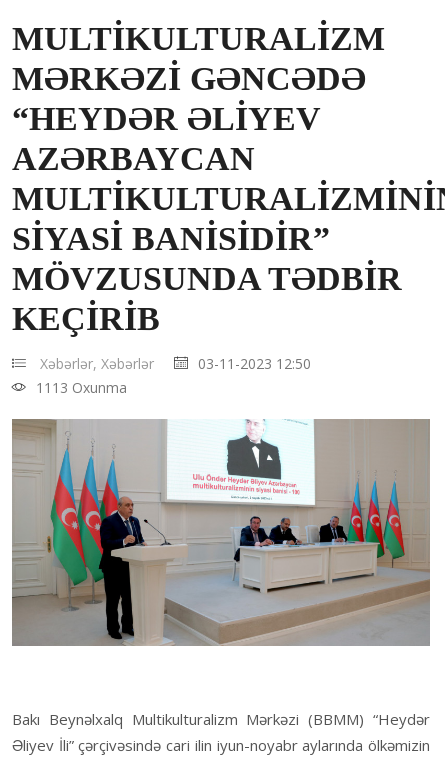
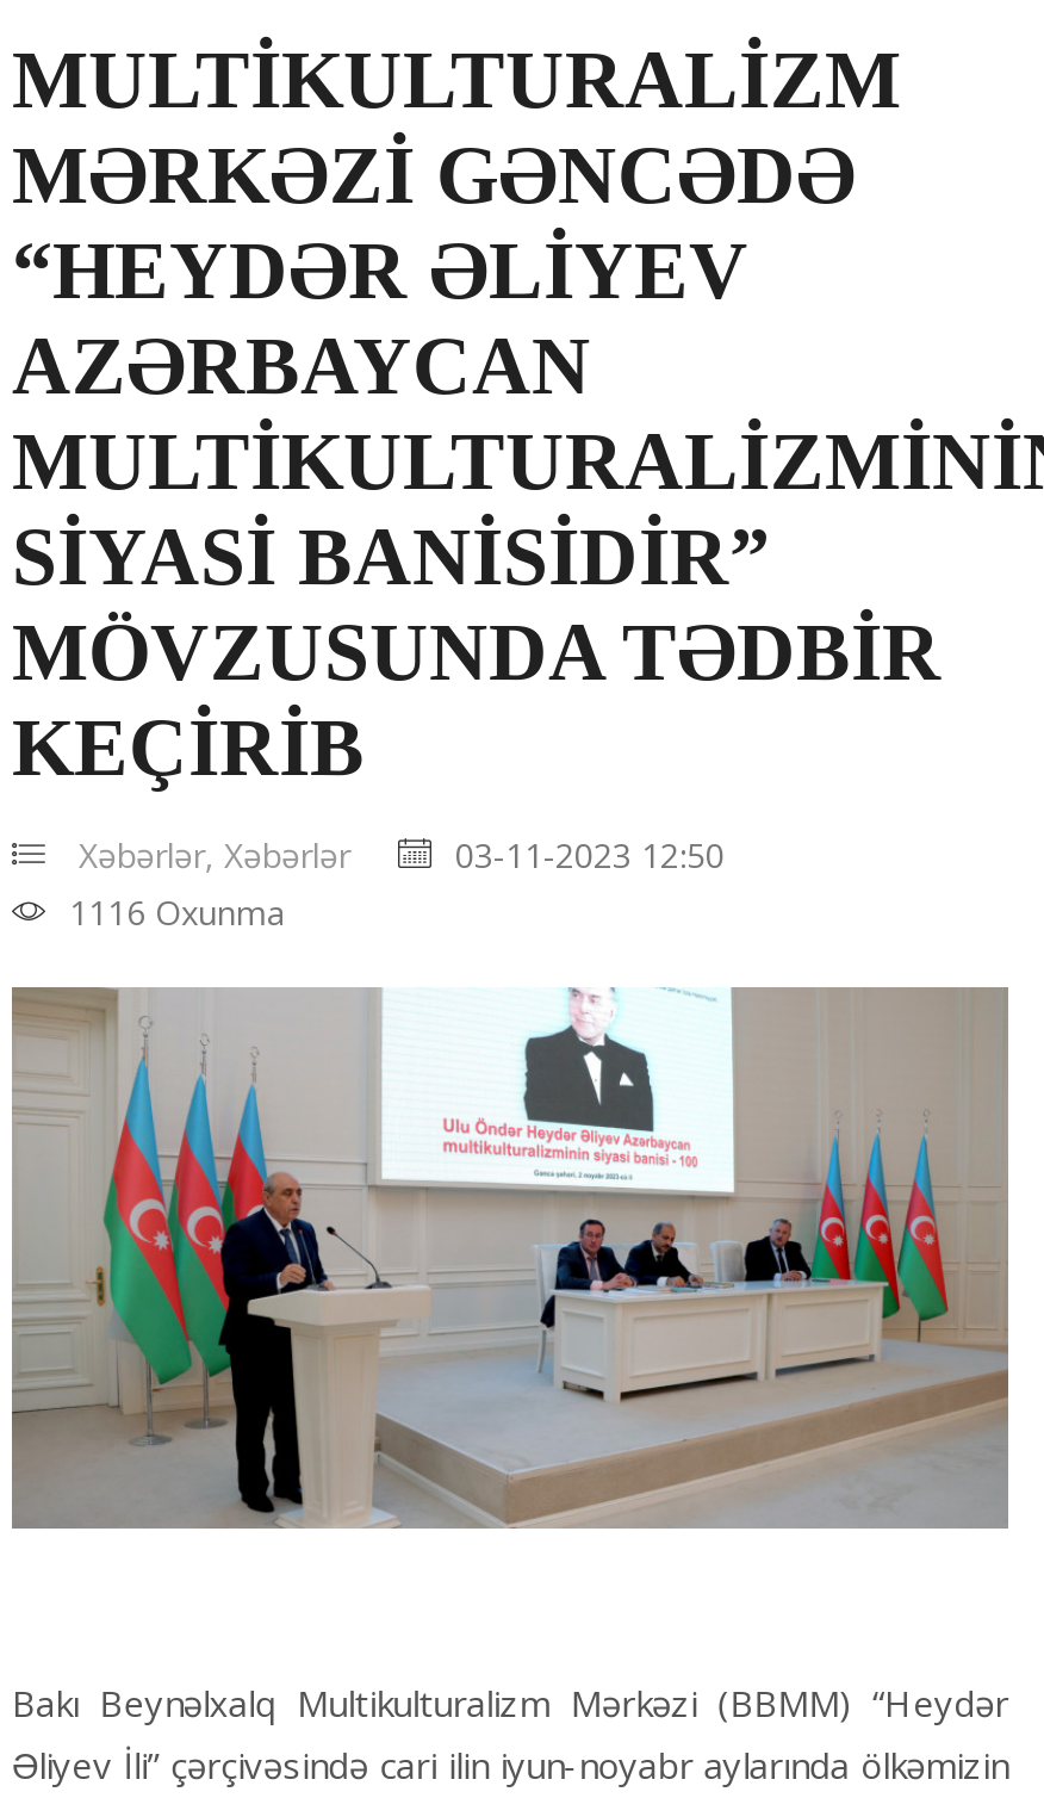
[36,378,127,397] 1113 Oxunma -> [69,889,286,935] 1116 Oxunma

